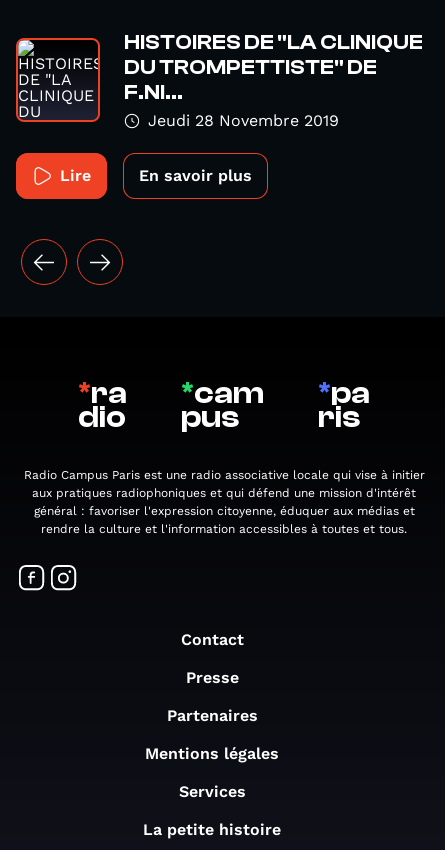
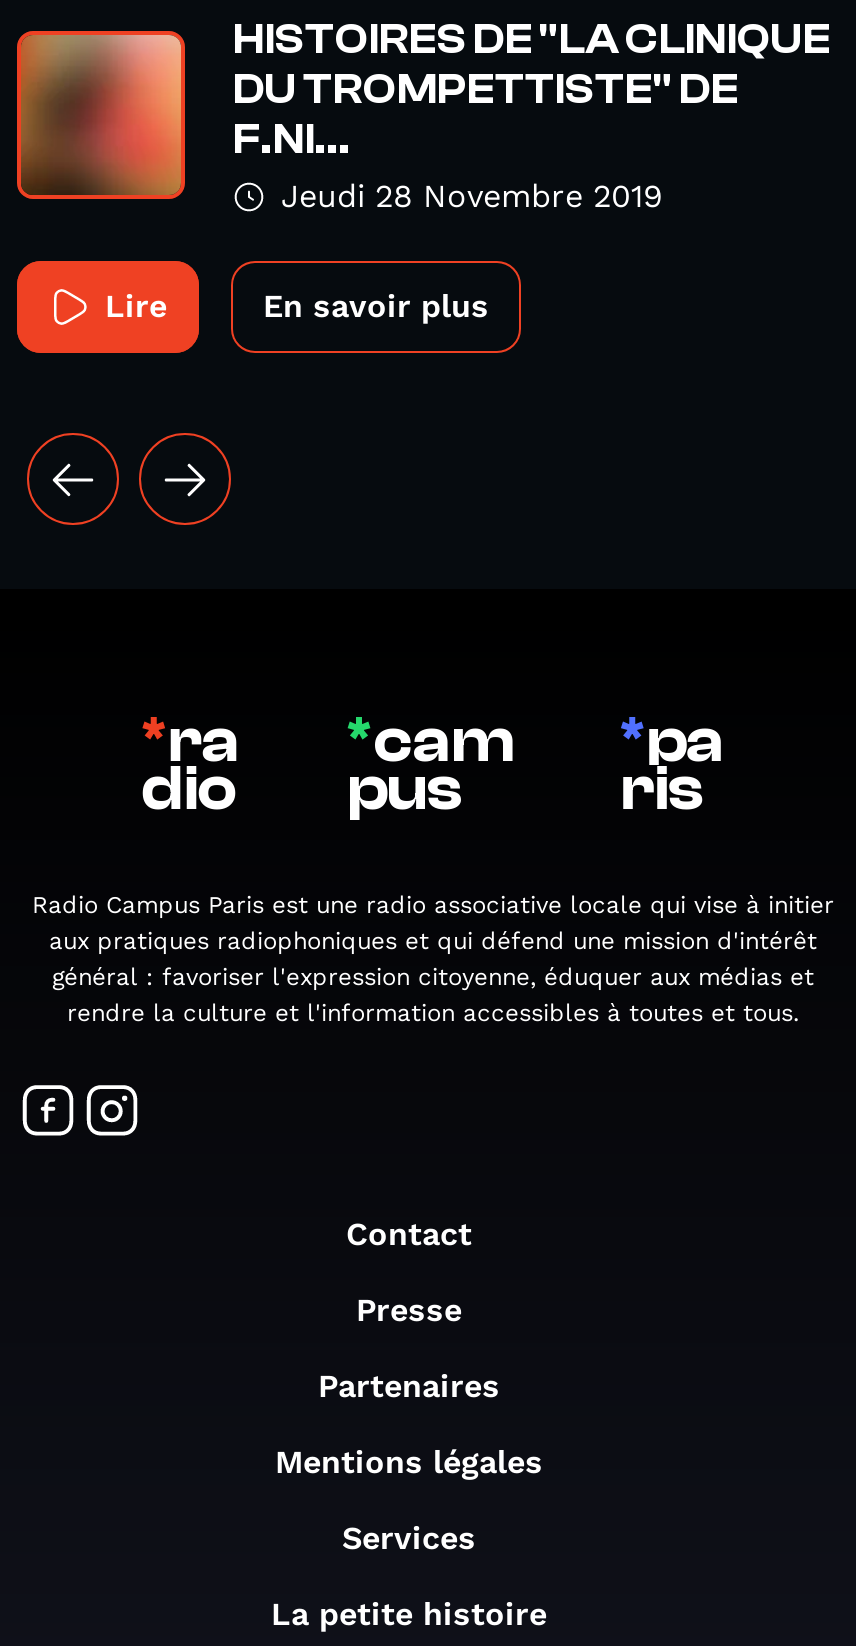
[17,40,99,120] [image] -> [19,33,183,197] [image]

